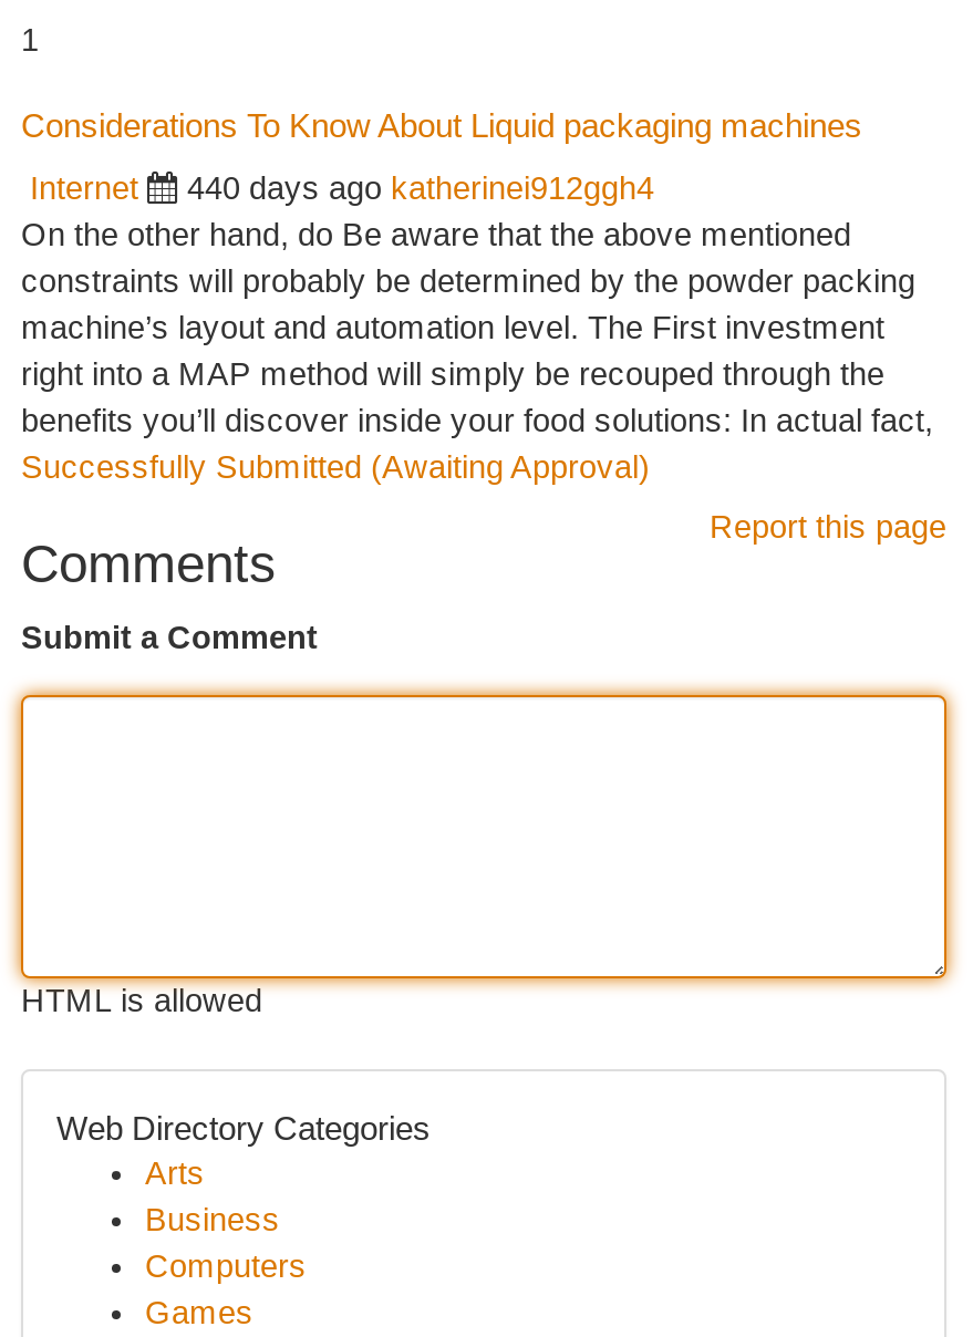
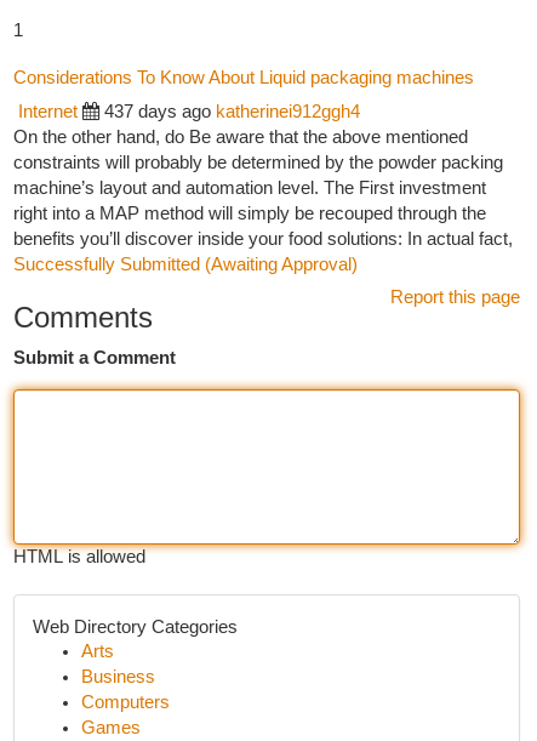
[187,170,654,206] 440 days ago katherinei912ggh4 -> [104,102,360,121] 437 days ago katherinei912ggh4

